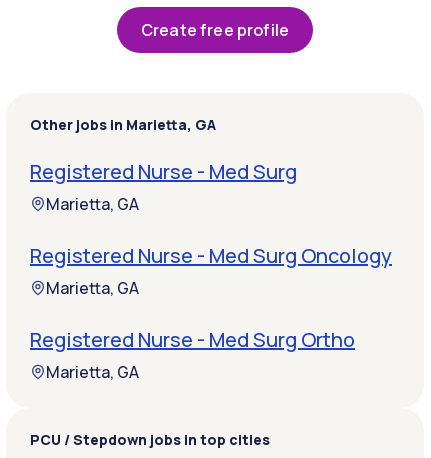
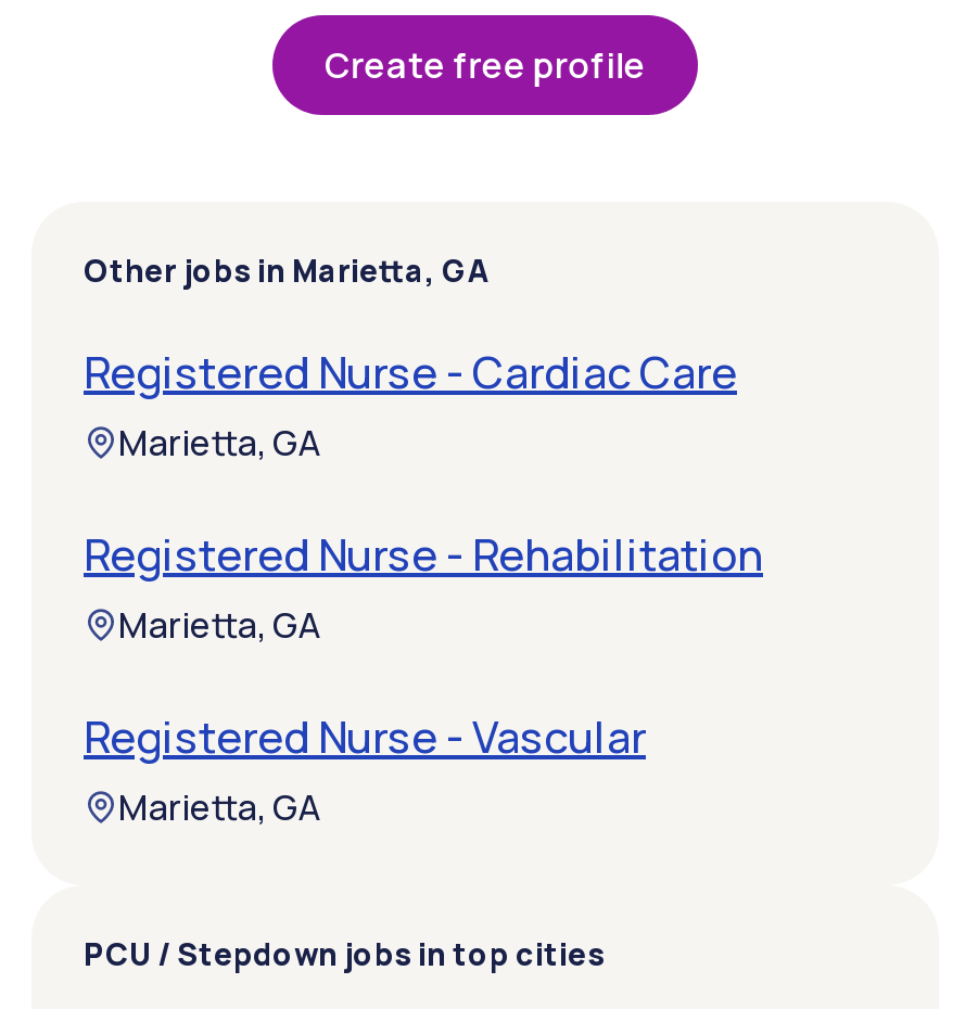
[30,158,297,185] Registered Nurse - Med Surg -> [84,343,737,401] Registered Nurse - Cardiac Care
[30,242,392,269] Registered Nurse - Med Surg Oncology -> [84,525,763,584] Registered Nurse - Rehabilitation
[30,326,355,353] Registered Nurse - Med Surg Ortho -> [84,707,646,766] Registered Nurse - Vascular

